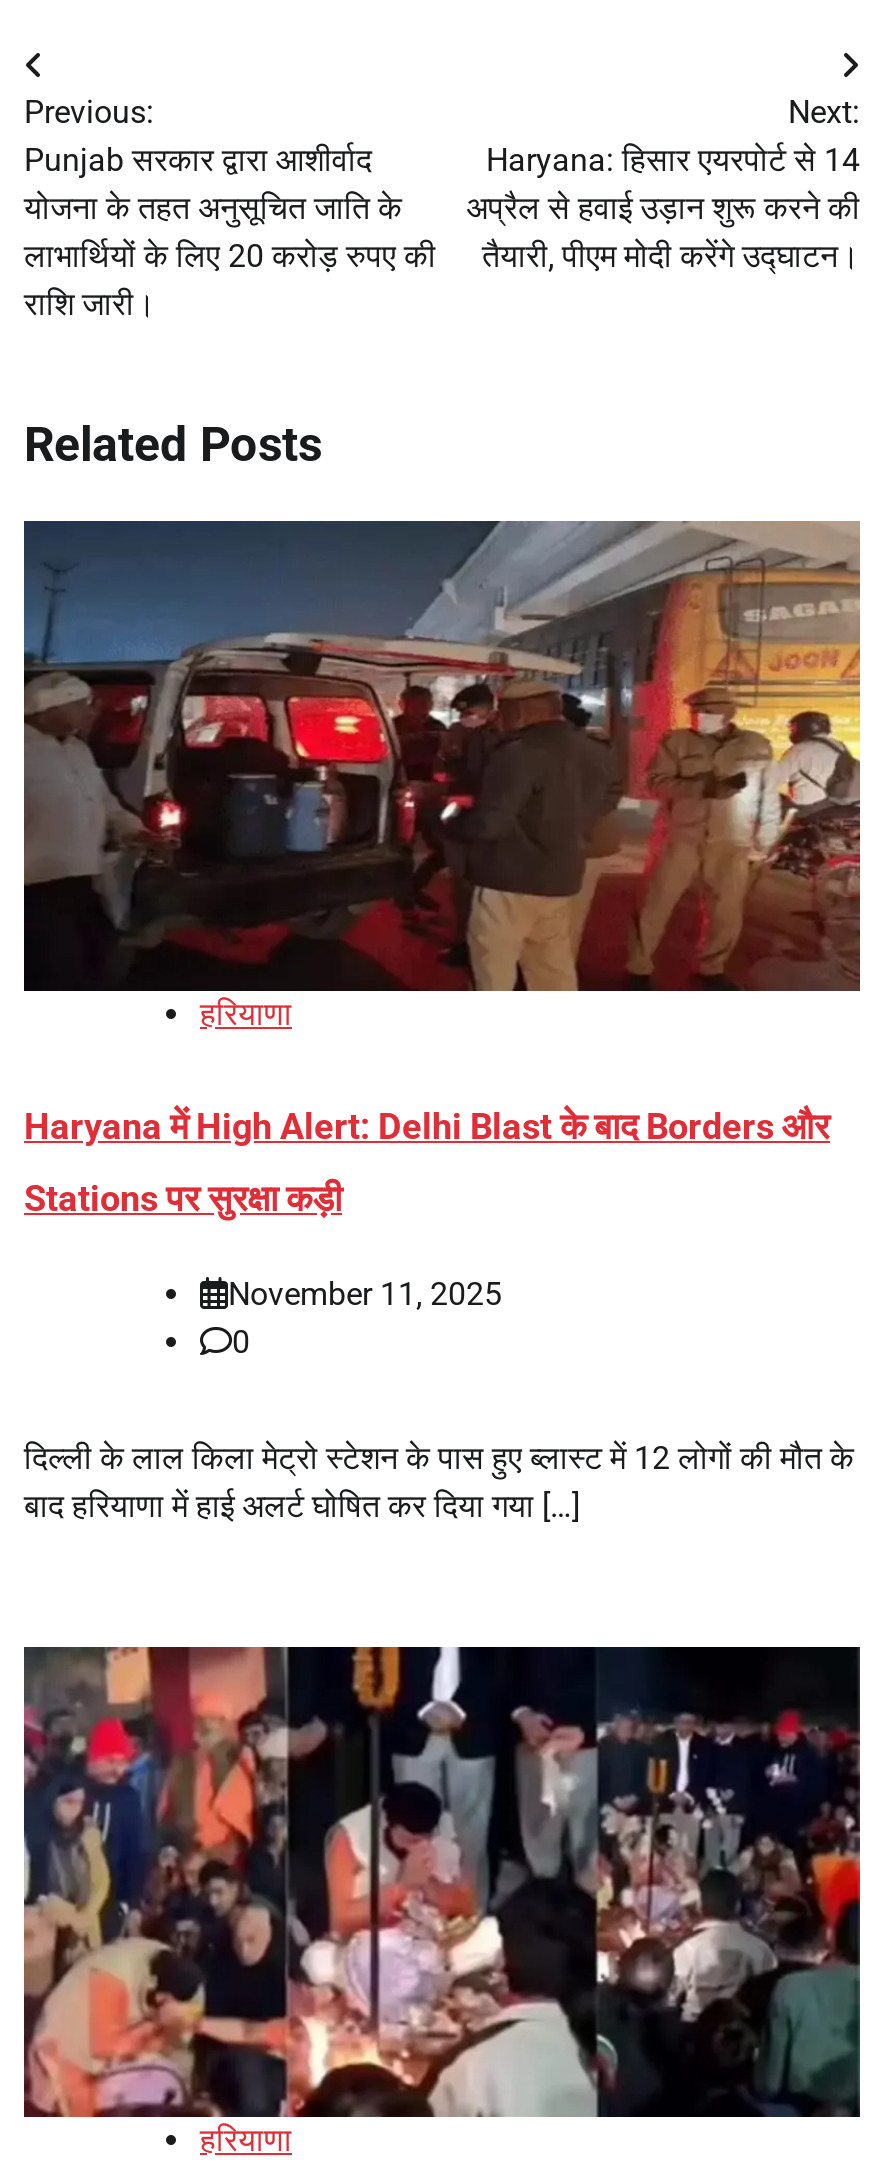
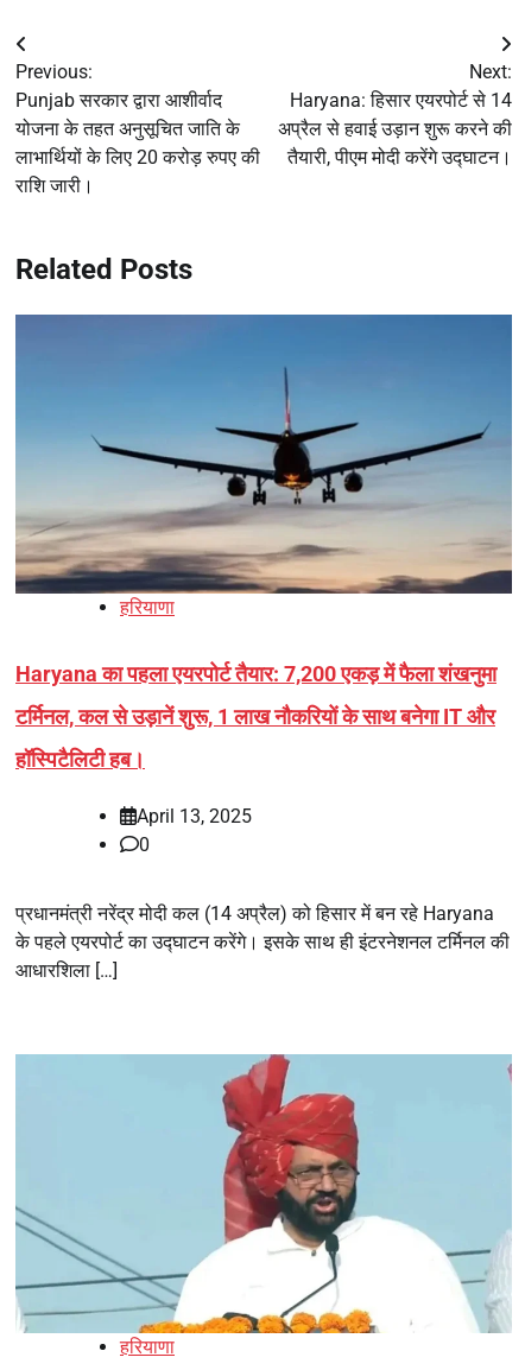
[22,519,862,993] [image] -> [14,313,513,595] [image]
[24,1105,830,1312] Haryana में High Alert: Delhi Blast के बाद Borders और | Stations पर सुरक्षा कड़ी | November 11, 2025 -> [15,661,496,827] Haryana का पहला एयरपोर्ट तैयार: 7,200 एकड़ में फैला शंखनुमा | टर्मिनल, कल से उड़ानें शुरू, 1 लाख नौकरियों के साथ बनेगा IT और | हॉस्पिटैलिटी हब। | April 13, 2025
[24,1438,854,1524] दिल्ली के लाल किला मेट्रो स्टेशन के पास हुए ब्लास्ट में 12 लोगों की मौत के | बाद हरियाणा में हाई अलर्ट घोषित कर दिया गया […] -> [15,902,510,981] प्रधानमंत्री नरेंद्र मोदी कल (14 अप्रैल) को हिसार में बन रहे Haryana | के पहले एयरपोर्ट का उद्घाटन करेंगे। इसके साथ ही इंटरनेशनल टर्मिनल की | आधारशिला […]
[22,1645,862,2119] [image] -> [14,1053,513,1334] [image]

